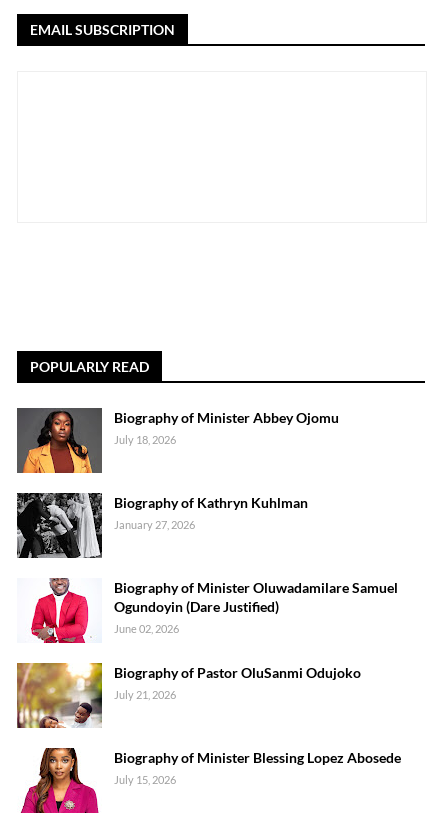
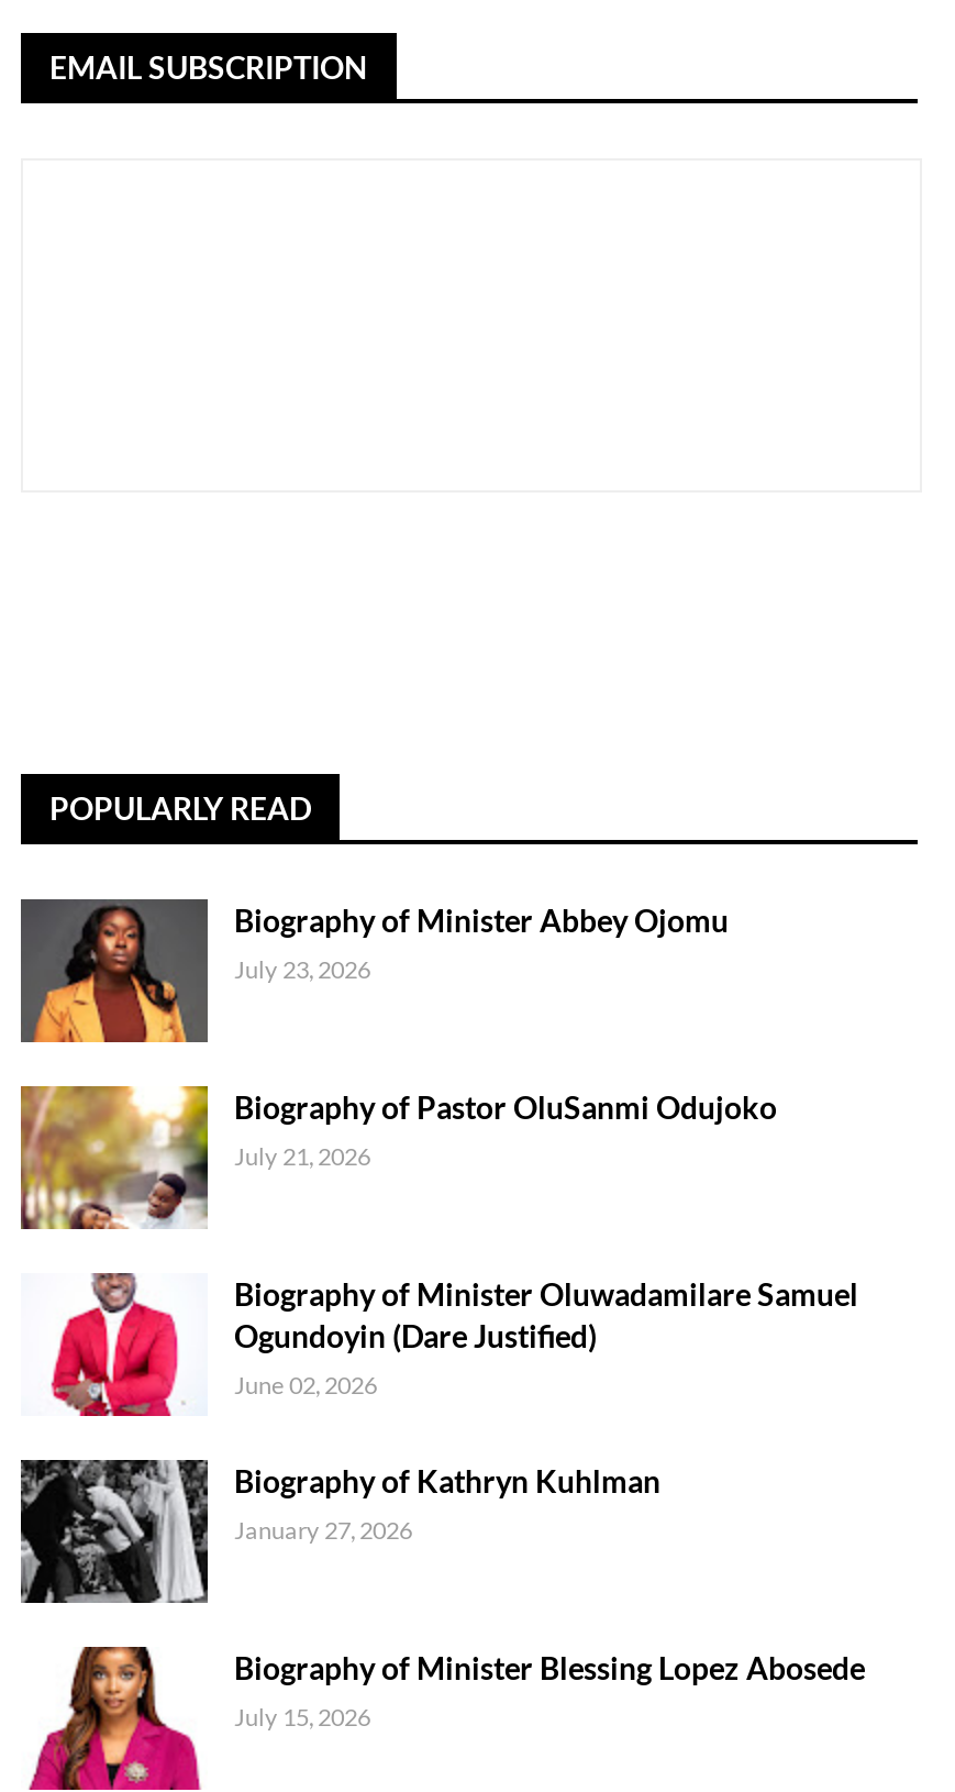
[114,433,176,446] July 18, 2026 -> [234,954,370,983] July 23, 2026
moved [16,492,308,559] -> [19,1458,660,1605]: [image] | Biography of Kathryn Kuhlman | January 27, 2026
moved [16,662,361,729] -> [19,1084,777,1231]: [image] | Biography of Pastor OluSanmi Odujoko | July 21, 2026

